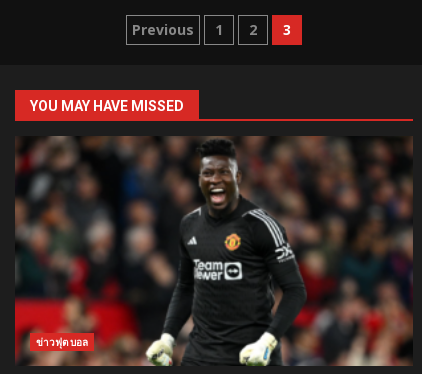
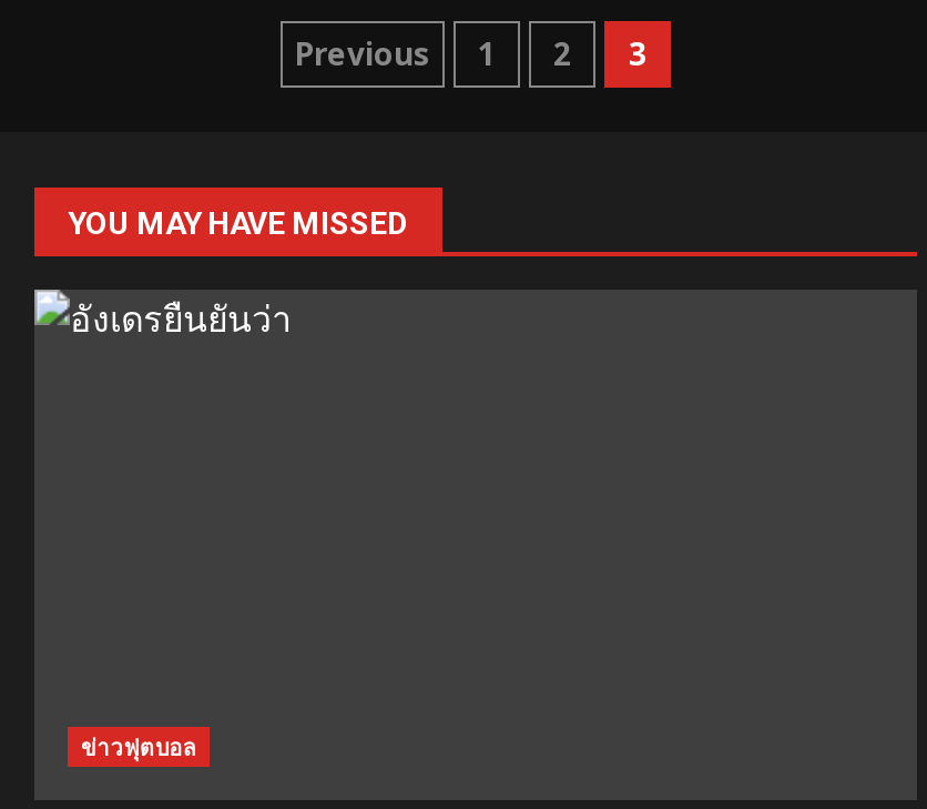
[14,136,413,366] [image] -> none

